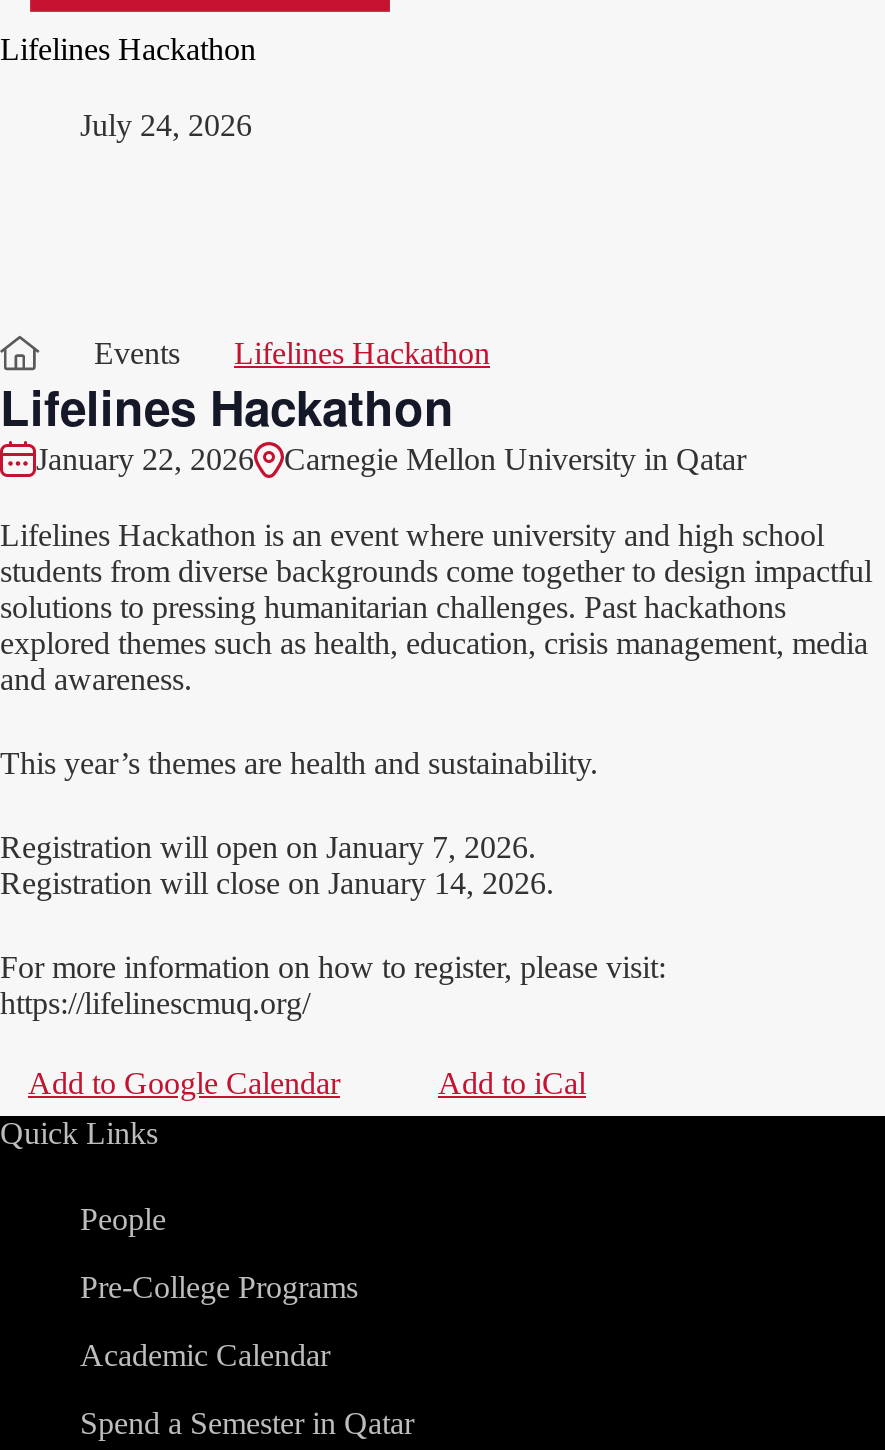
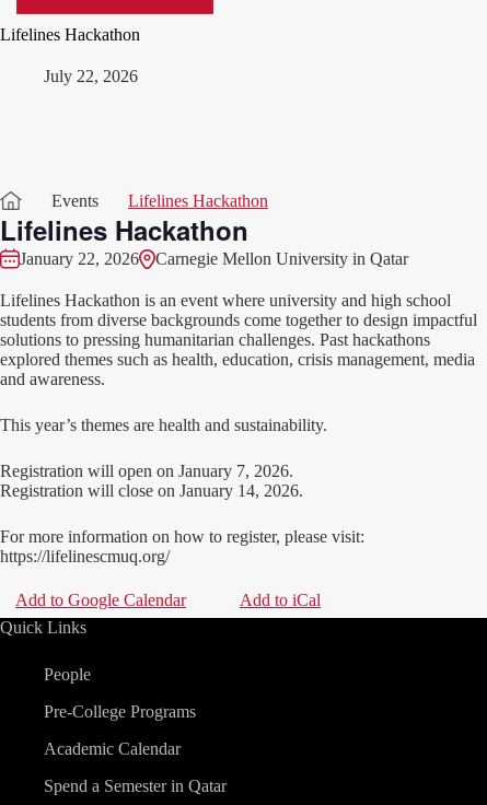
[80,108,252,142] July 24, 2026 -> [44,67,138,85] July 22, 2026

